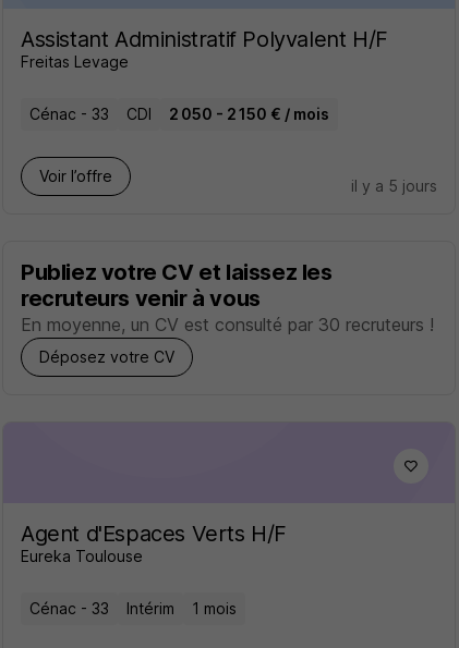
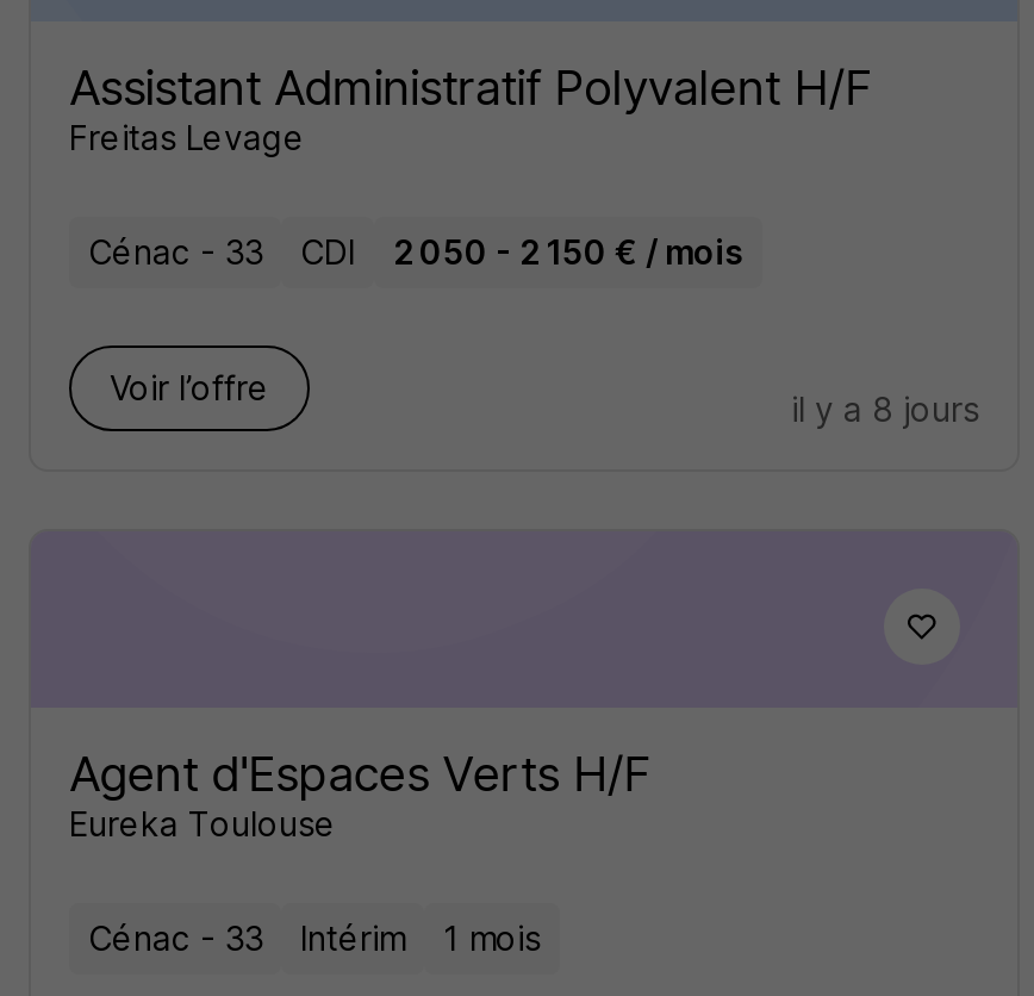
[21,176,437,366] il y a 5 jours | Publiez votre CV et laissez les | recruteurs venir à vous | En moyenne, un CV est consulté par 30 recruteurs ! | Déposez votre CV -> [791,388,979,429] il y a 8 jours

